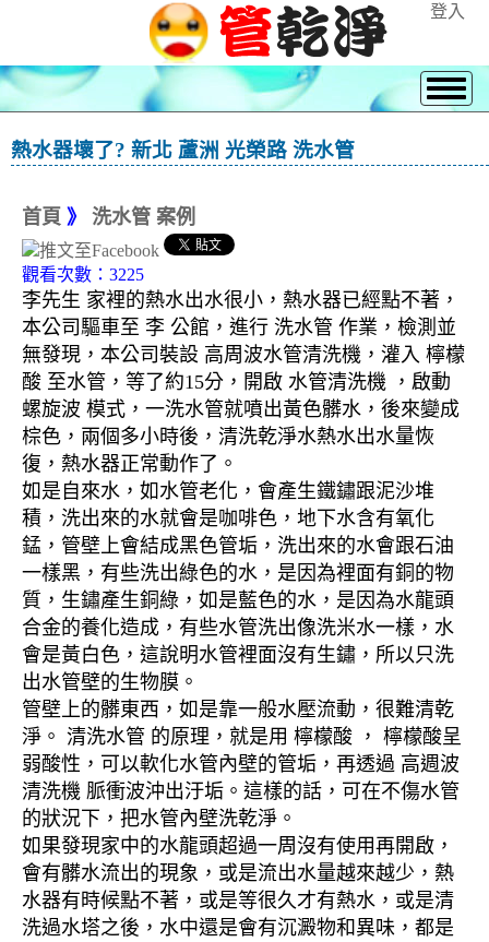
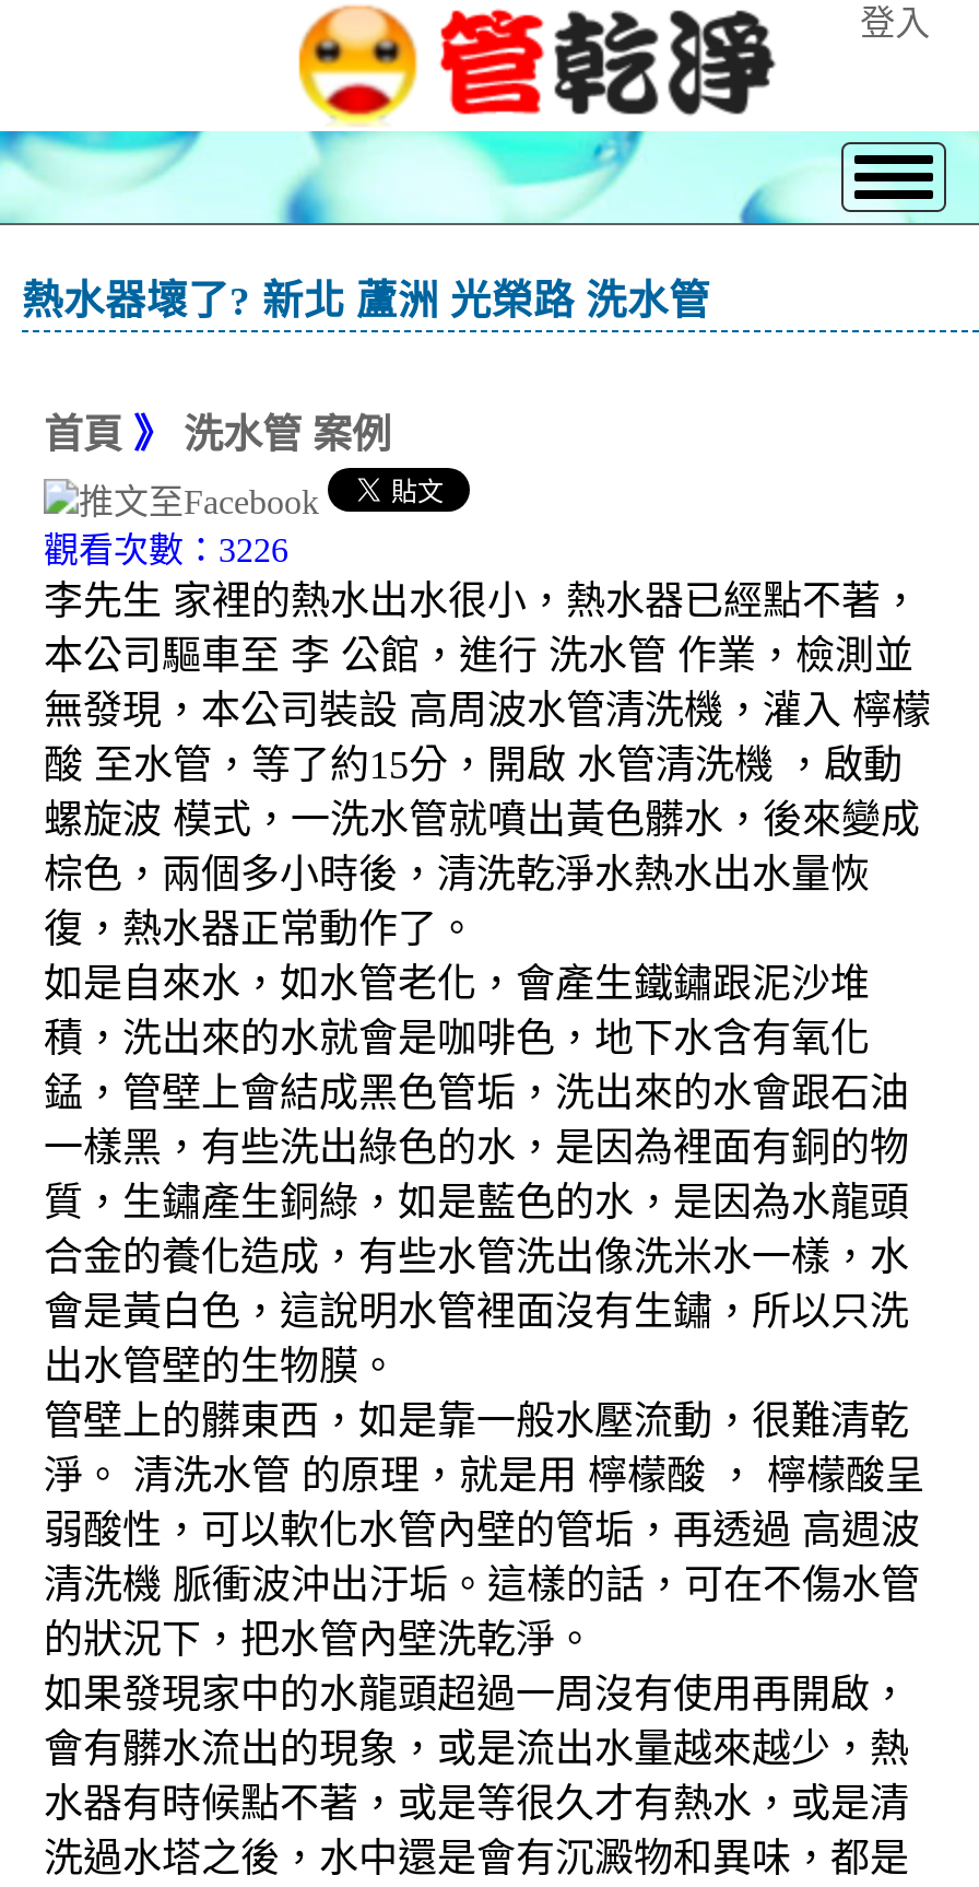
[0,266,144,284] 觀看次數：3225 -> [0,532,288,569] 觀看次數：3226

